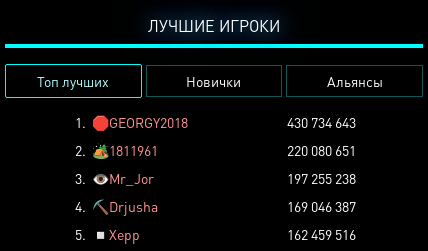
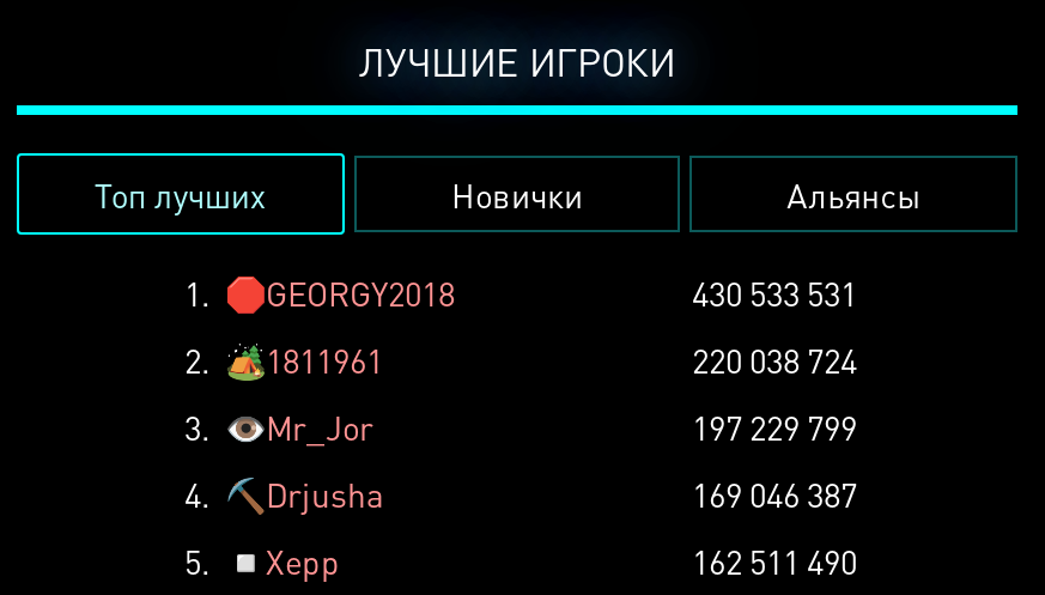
[287,113,356,131] 430 734 643 -> [692,271,857,314] 430 533 531
[287,141,356,159] 220 080 651 -> [692,338,857,381] 220 038 724
[287,169,356,187] 197 255 238 -> [692,405,857,448] 197 229 799
[287,225,356,243] 162 459 516 -> [692,539,857,582] 162 511 490

